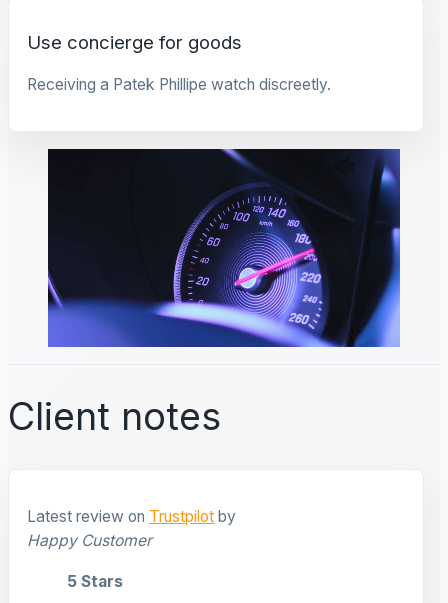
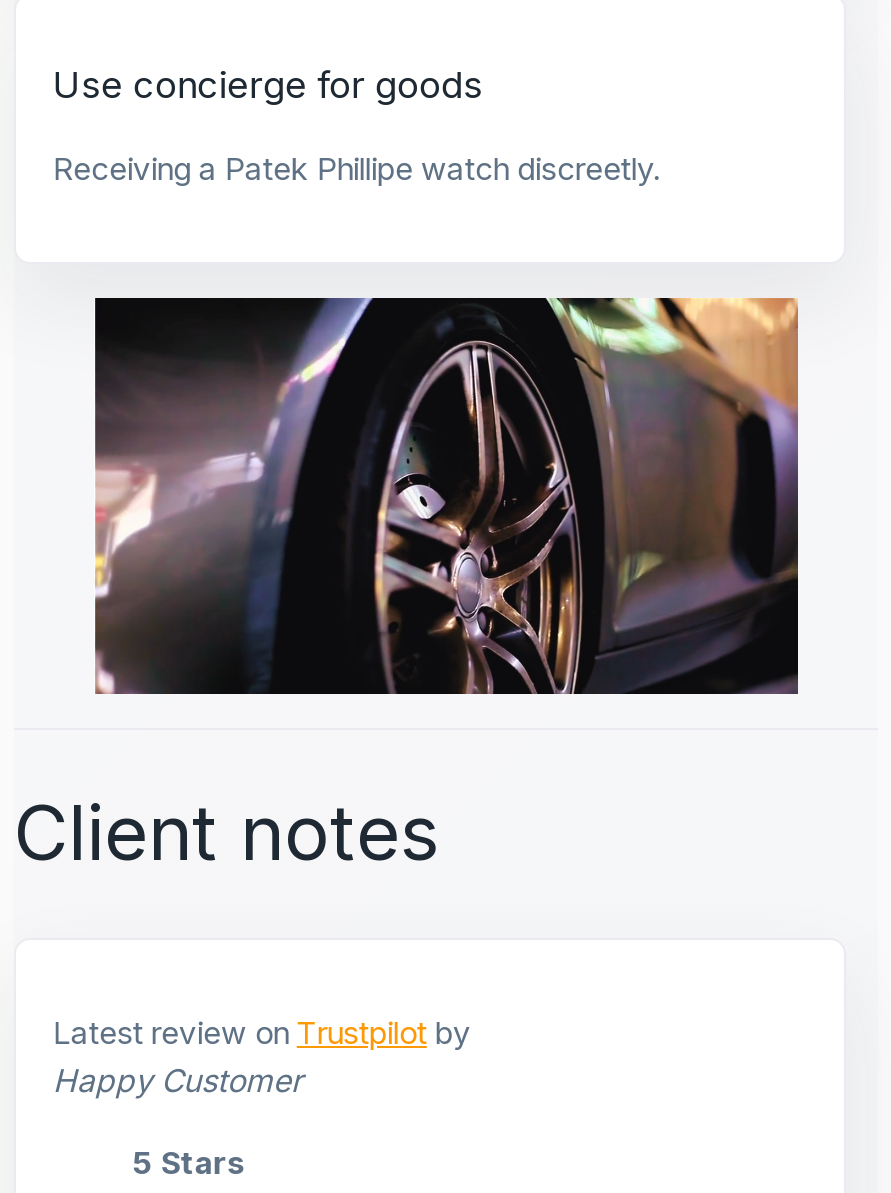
[47,148,401,348] [image] -> [94,296,800,696] [image]

